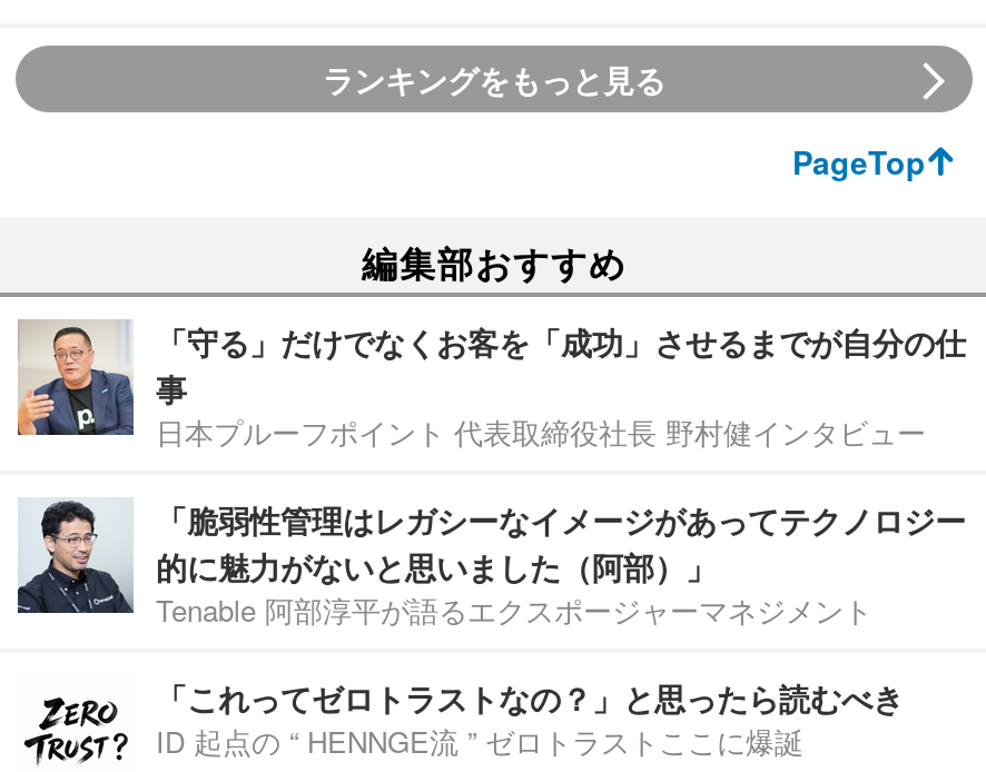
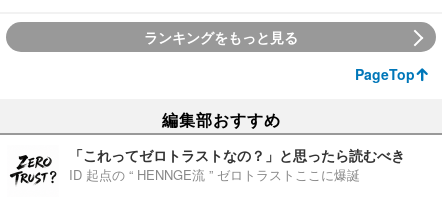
[16,319,966,631] [image] | 「守る」だけでなくお客を「成功」させるまでが自分の仕 | 事 | 日本プルーフポイント 代表取締役社長 野村健インタビュー | 「脆弱性管理はレガシーなイメージがあってテクノロジー | 的に魅力がないと思いました（阿部）」 | Tenable 阿部淳平が語るエクスポージャーマネジメント -> none
[16,497,125,615] [image] -> none

